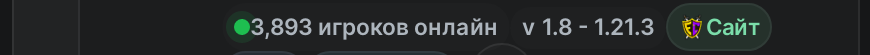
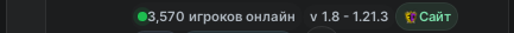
[250,12,498,40] 3,893 игроков онлайн -> [147,8,296,24] 3,570 игроков онлайн

